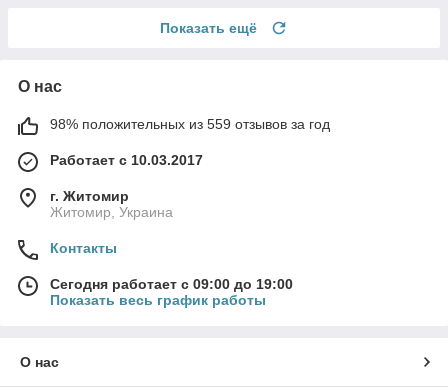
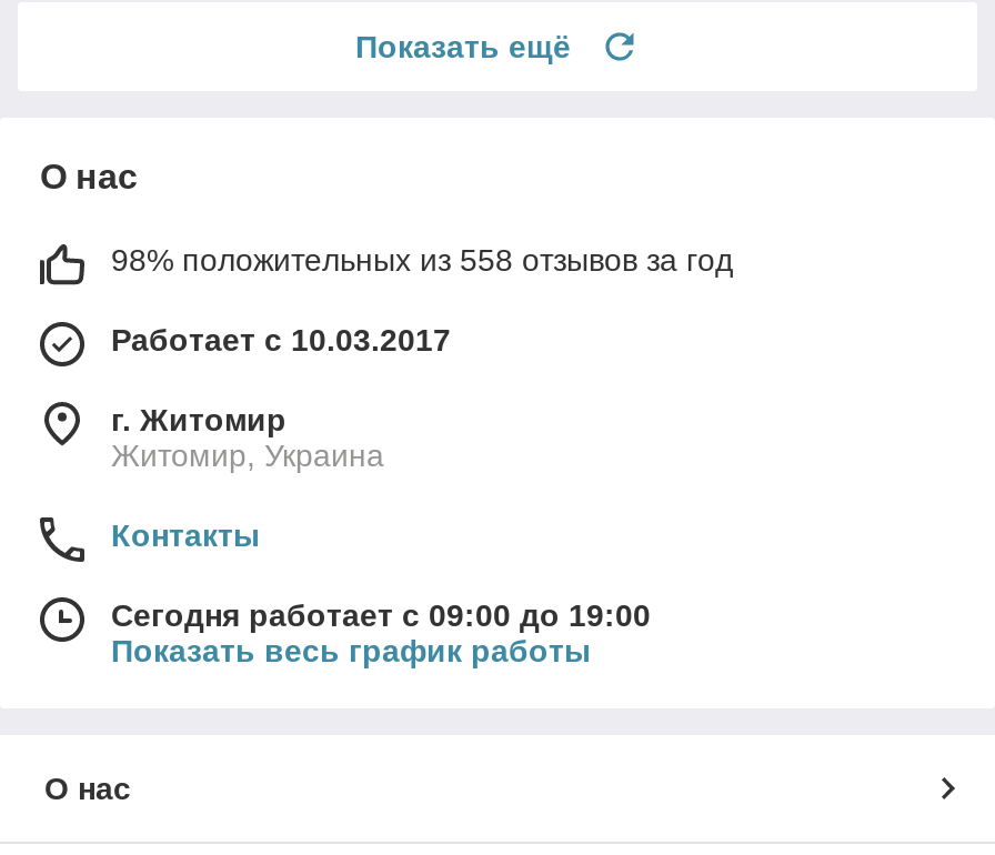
[50,116,330,132] 98% положительных из 559 отзывов за год -> [111,242,733,277] 98% положительных из 558 отзывов за год

